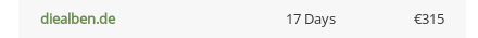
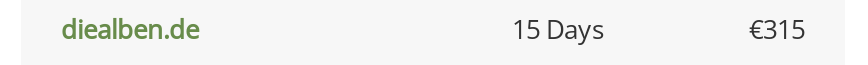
[285,9,335,28] 17 Days -> [512,11,604,47] 15 Days

